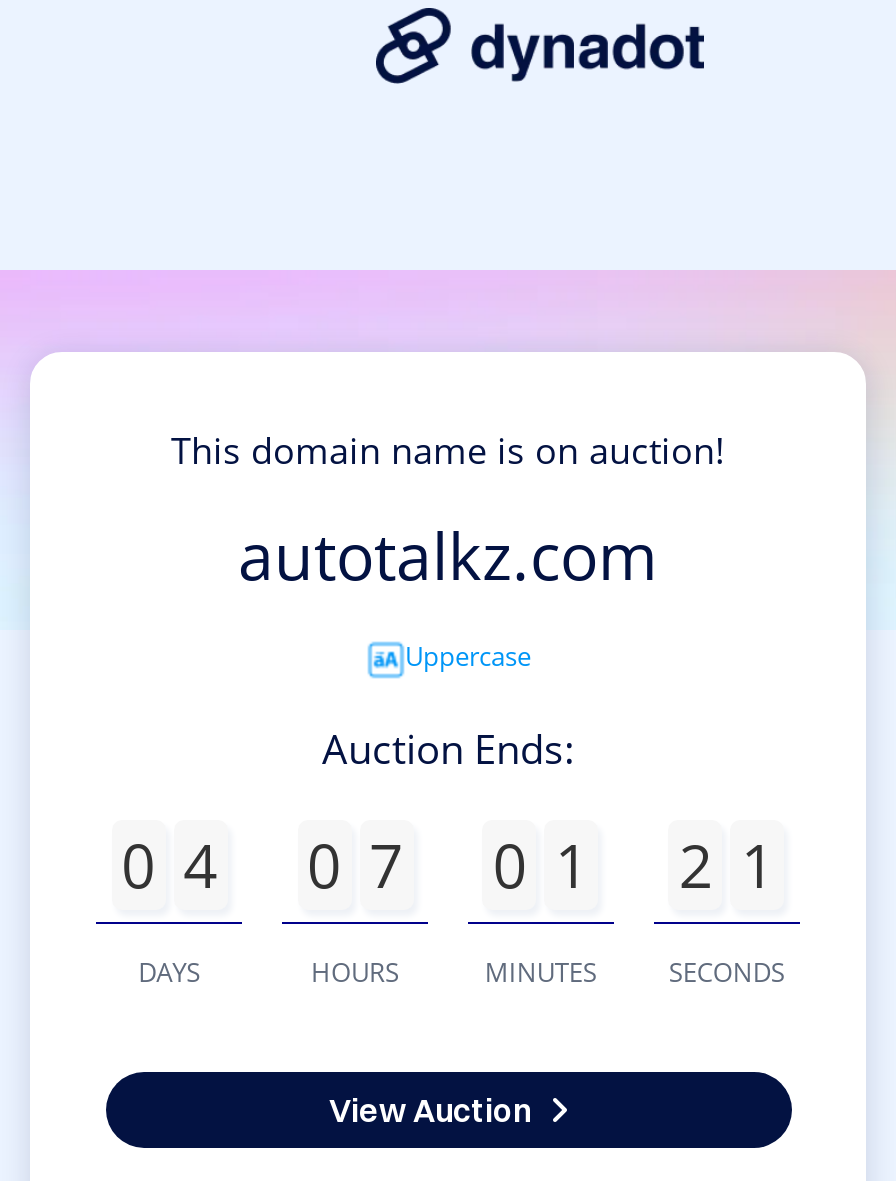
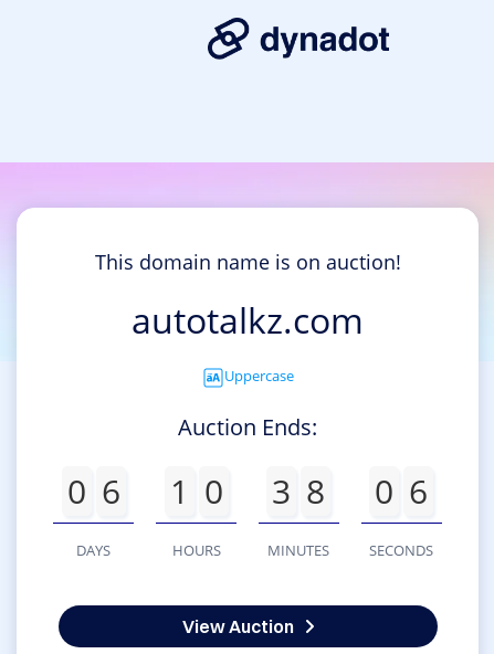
[121,824,217,906] 0 4 -> [67,468,120,514] 0 6
[307,824,403,906] 0 7 -> [170,468,223,514] 1 0
[493,824,589,906] 0 1 -> [272,468,325,514] 3 8
[679,824,775,906] 2 1 -> [375,468,428,514] 0 6

